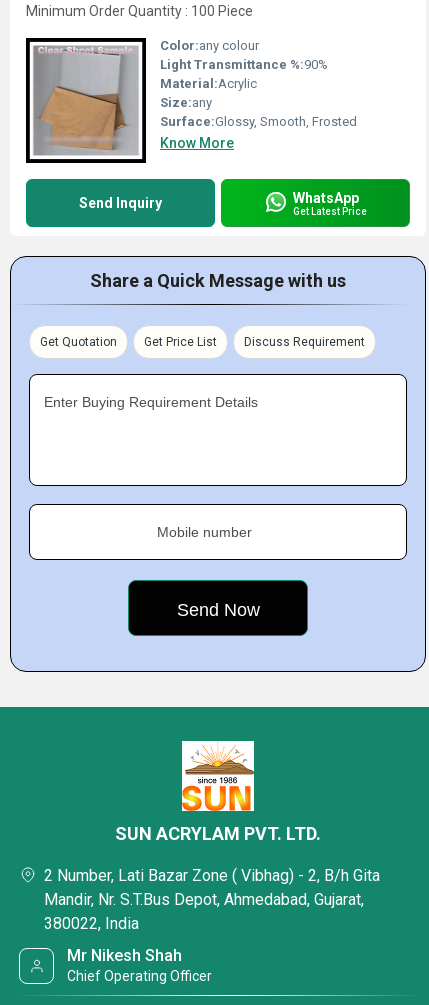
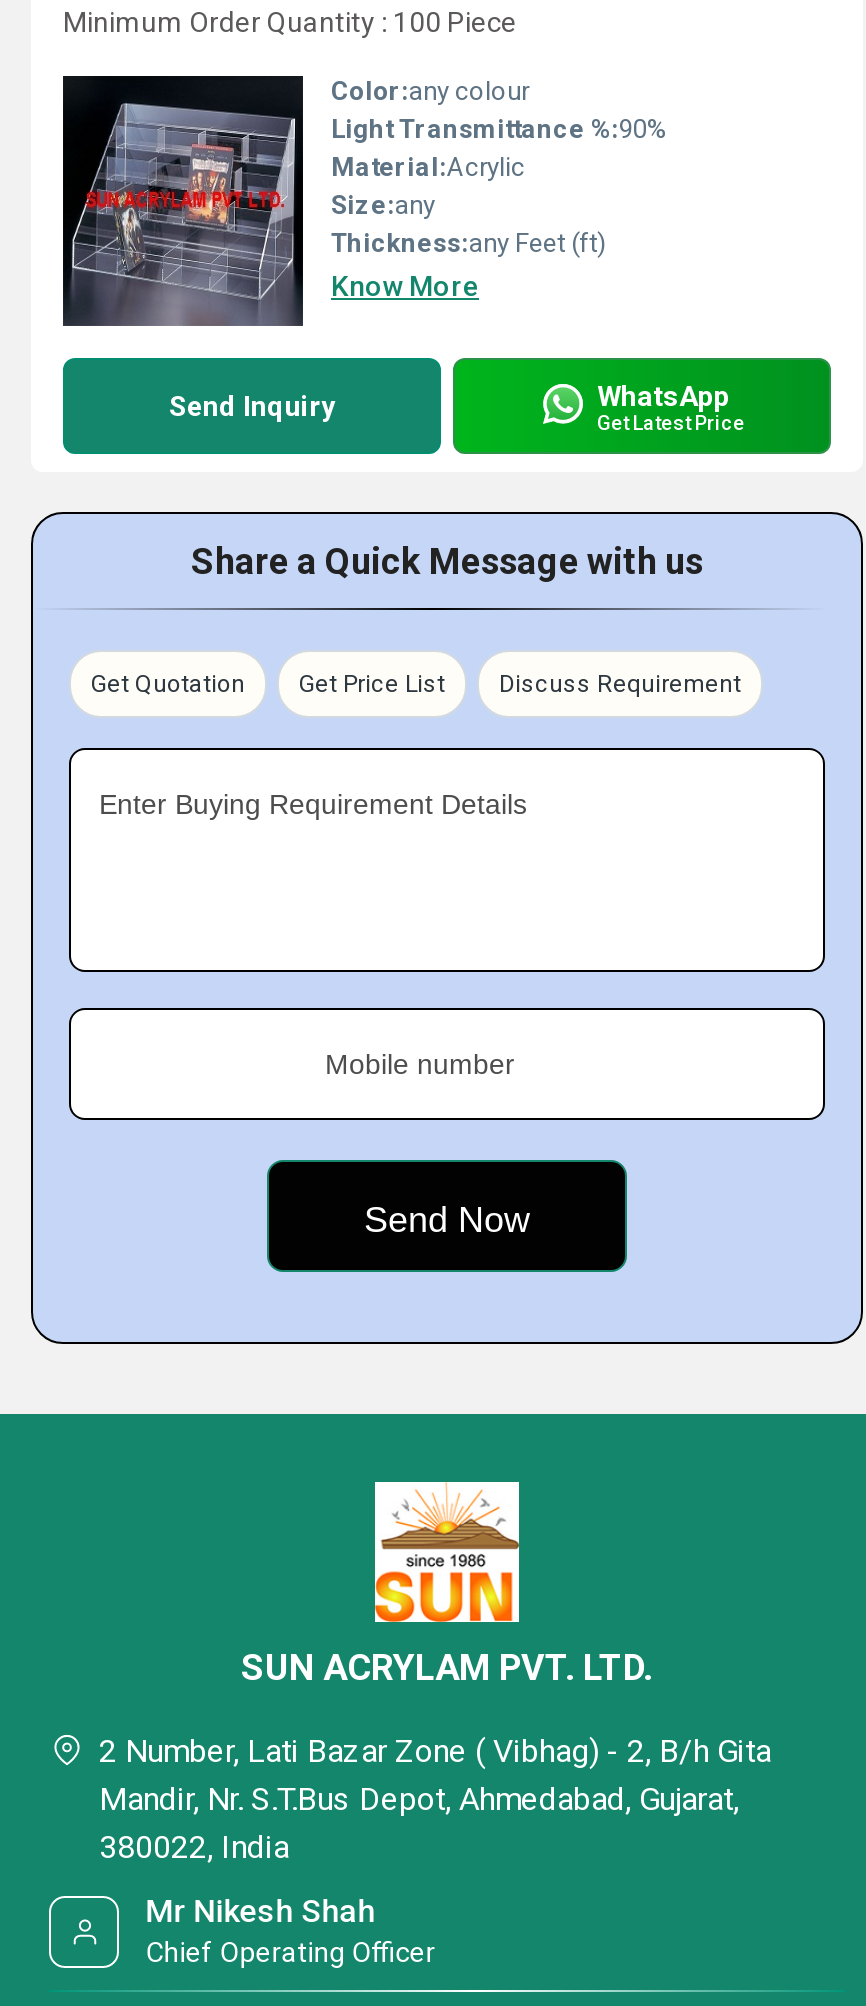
[26,41,357,164] [image] | Surface:Glossy, Smooth, Frosted -> [63,84,607,328] [image] | Thickness:any Feet (ft)

